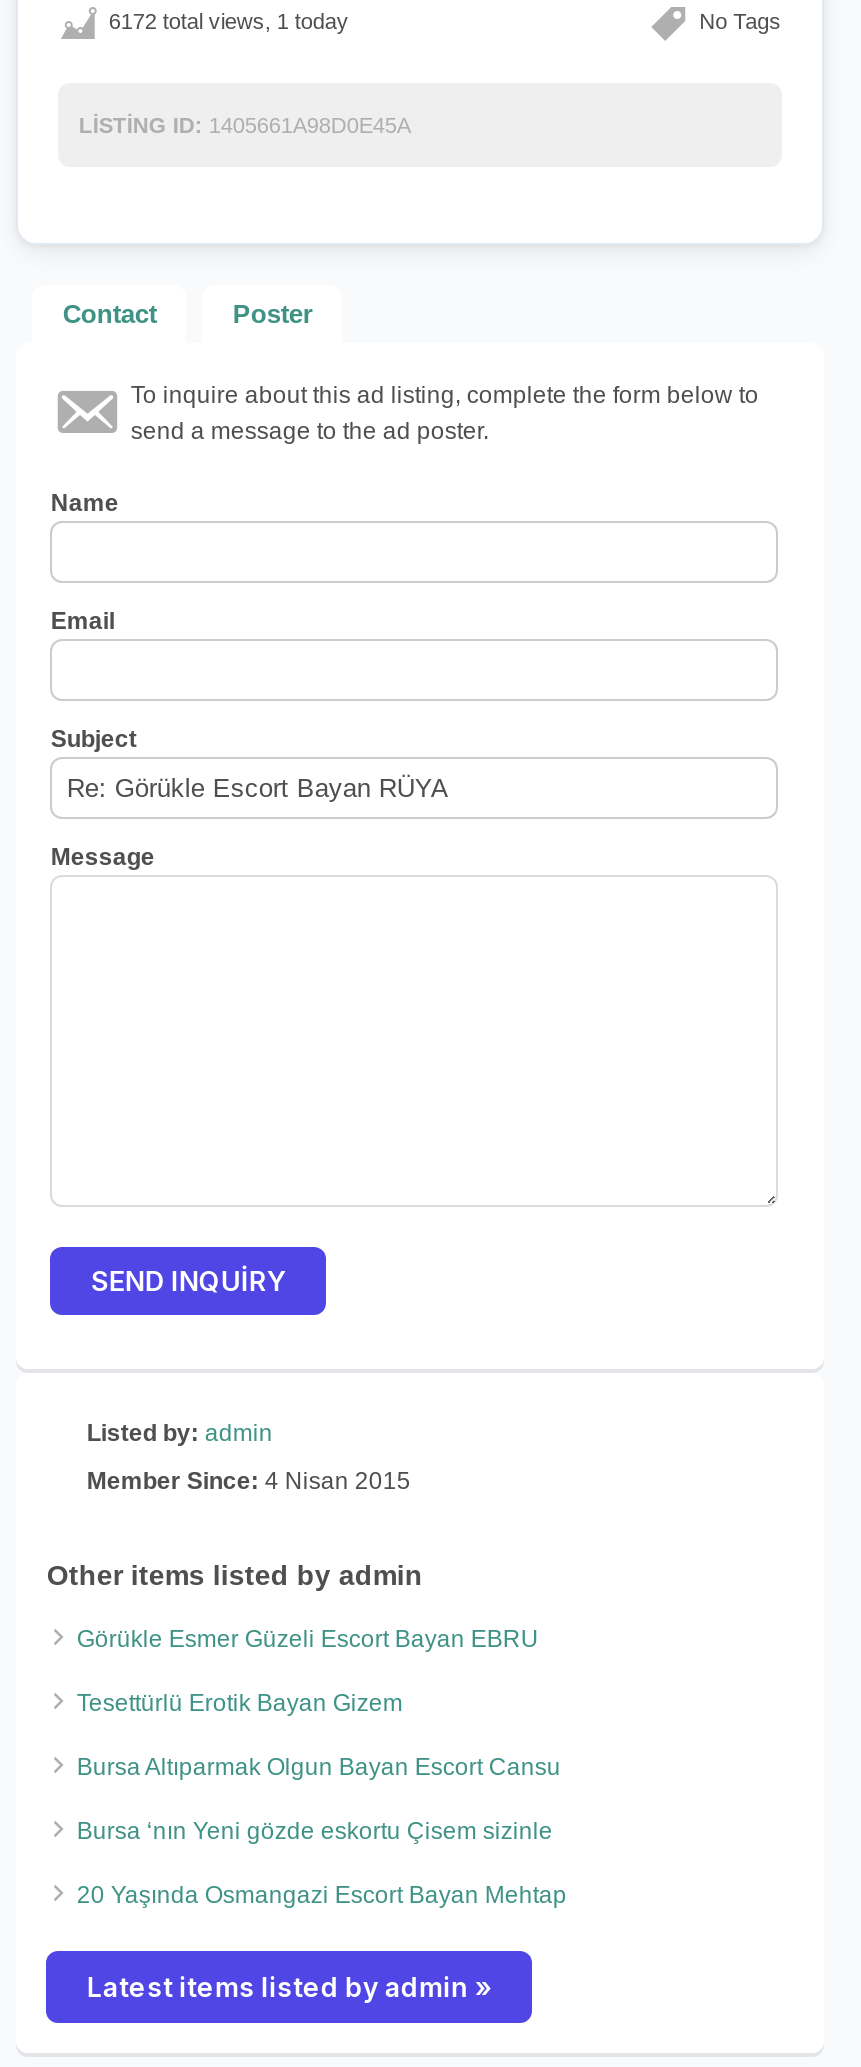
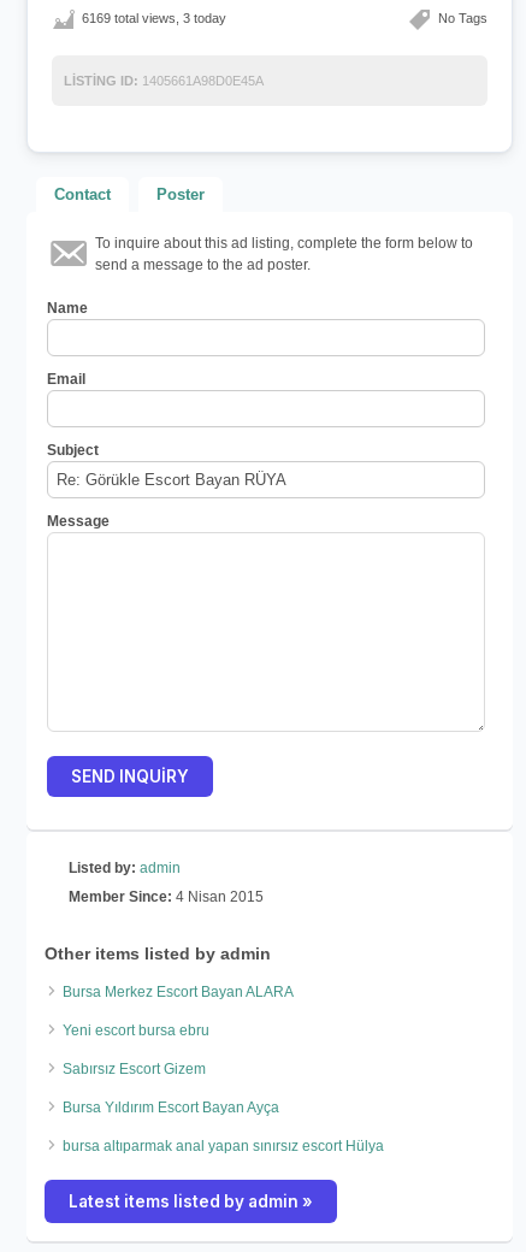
[109,9,349,33] 6172 total views, 1 today -> [82,11,227,25] 6169 total views, 3 today
[77,1625,539,1653] Görükle Esmer Güzeli Escort Bayan EBRU -> [63,984,294,1000] Bursa Merkez Escort Bayan ALARA
[77,1689,403,1717] Tesettürlü Erotik Bayan Gizem -> [63,1022,210,1039] Yeni escort bursa ebru
[77,1753,561,1781] Bursa Altıparmak Olgun Bayan Escort Cansu -> [63,1061,206,1077] Sabırsız Escort Gizem
[77,1817,553,1845] Bursa ‘nın Yeni gözde eskortu Çisem sizinle -> [63,1099,280,1116] Bursa Yıldırım Escort Bayan Ayça
[77,1881,567,1909] 20 Yaşında Osmangazi Escort Bayan Mehtap -> [63,1138,384,1154] bursa altıparmak anal yapan sınırsız escort Hülya

